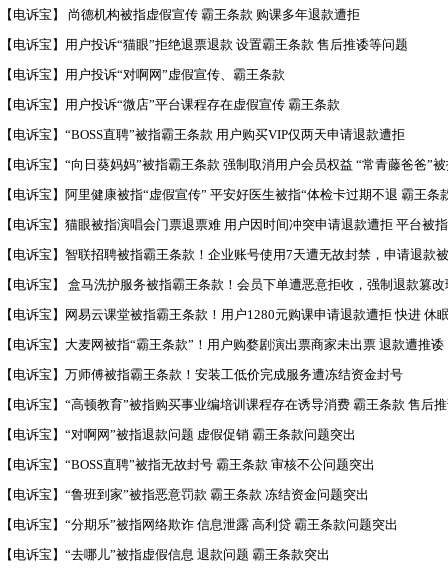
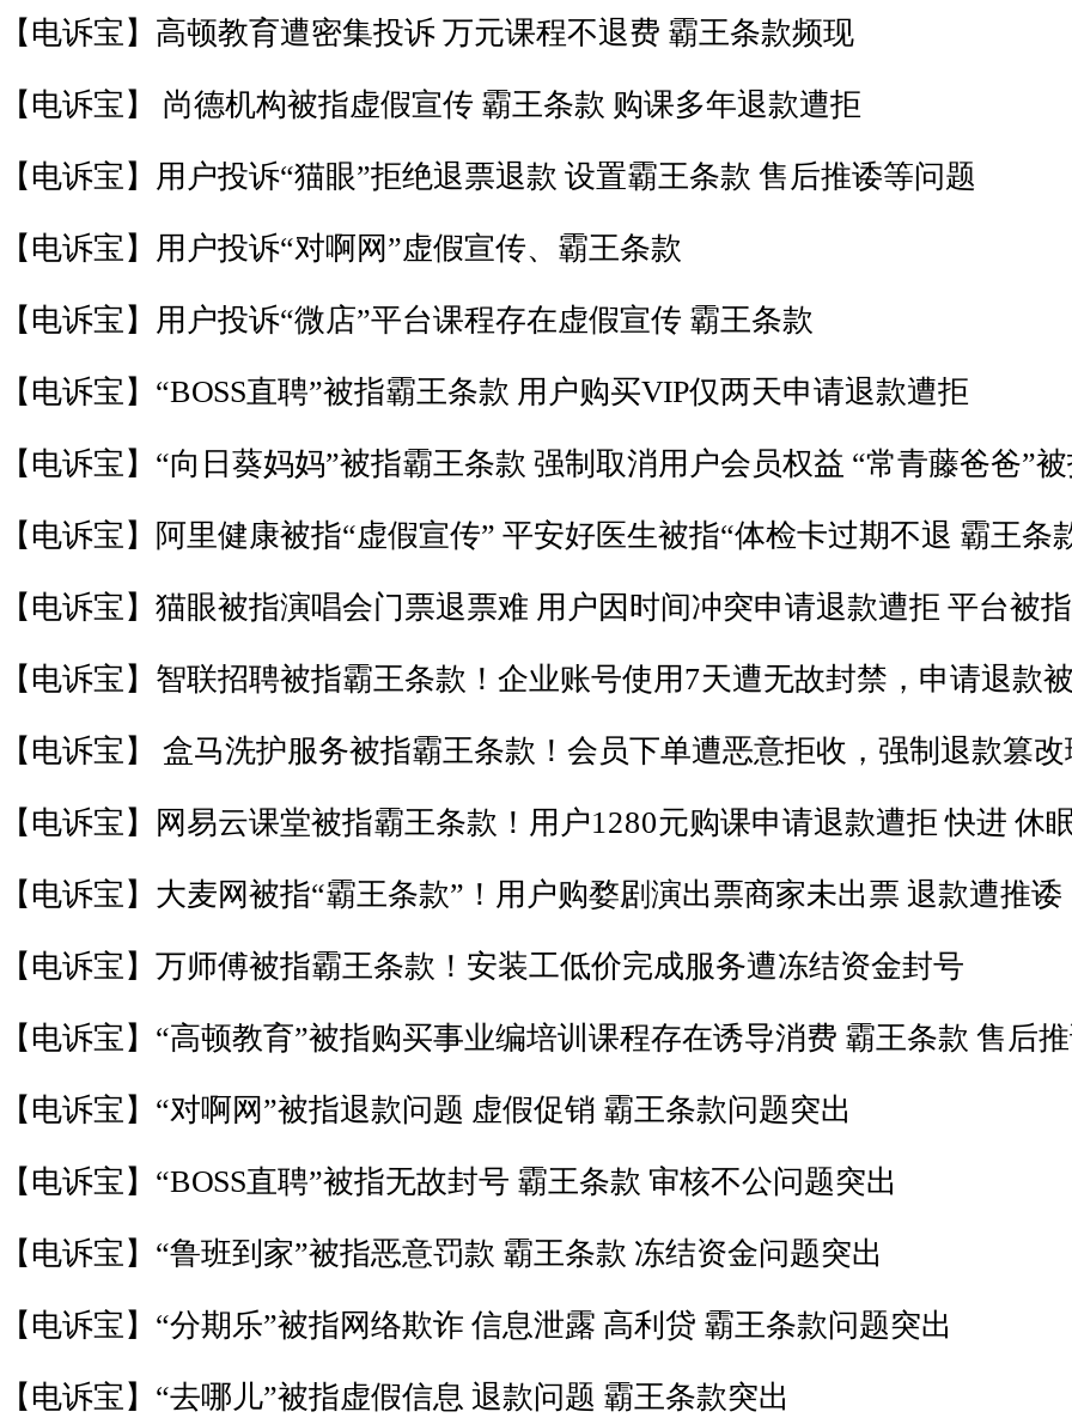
none -> [0,14,854,50] 【电诉宝】高顿教育遭密集投诉 万元课程不退费 霸王条款频现

